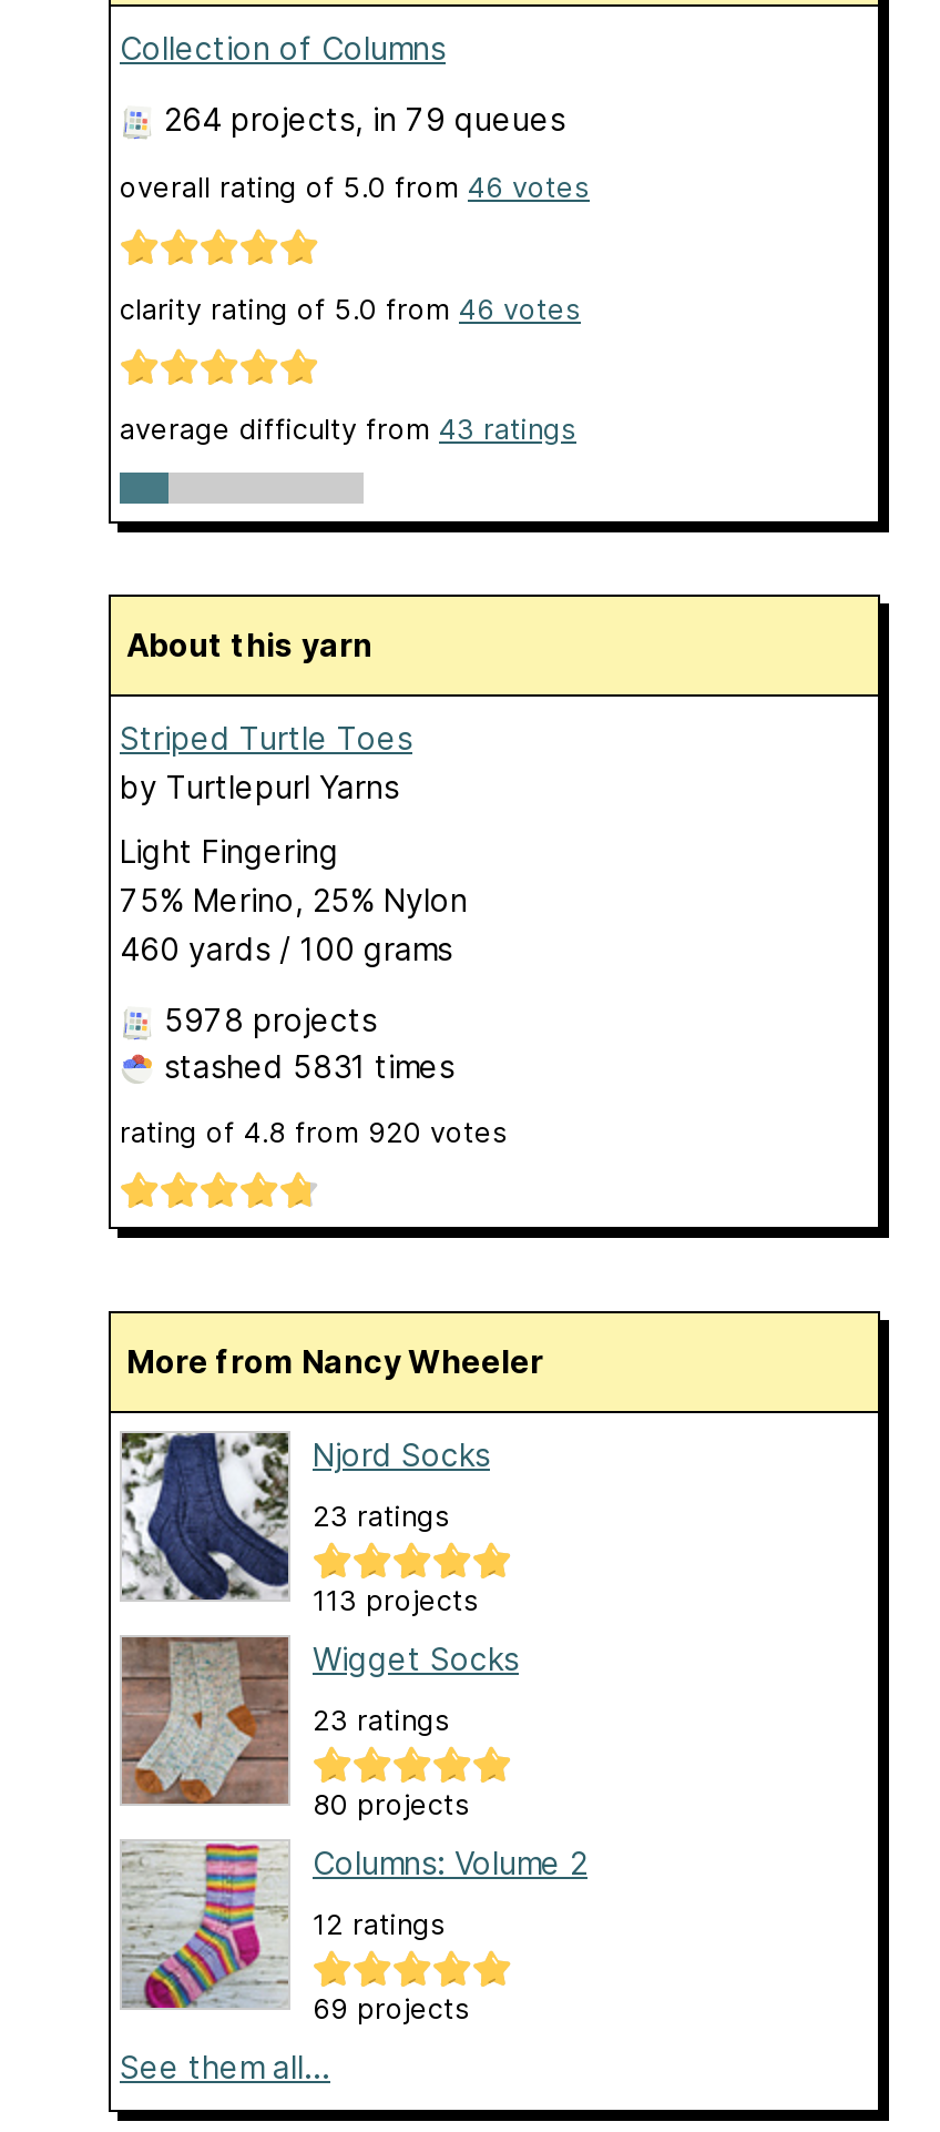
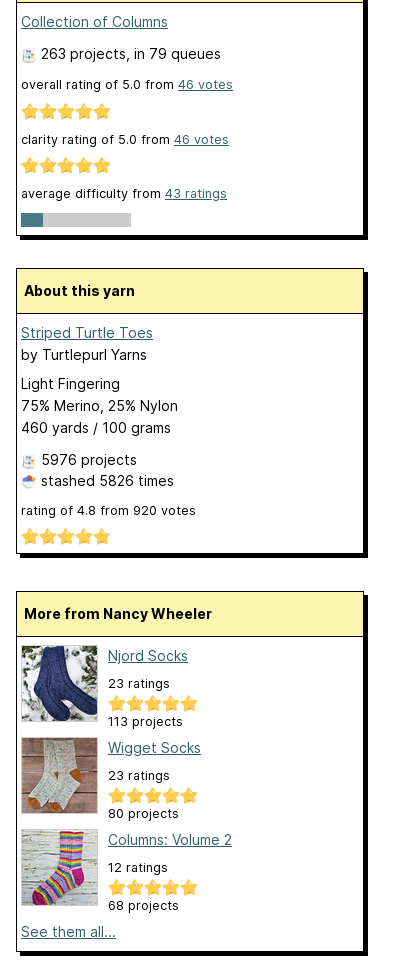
[164,100,565,138] 264 projects, in 79 queues -> [41,45,221,62] 263 projects, in 79 queues
[164,1001,377,1038] 5978 projects -> [41,451,137,468] 5976 projects
[155,1047,454,1085] stashed 5831 times -> [37,472,174,489] stashed 5826 times
[313,1993,470,2026] 69 projects -> [108,898,179,913] 68 projects

